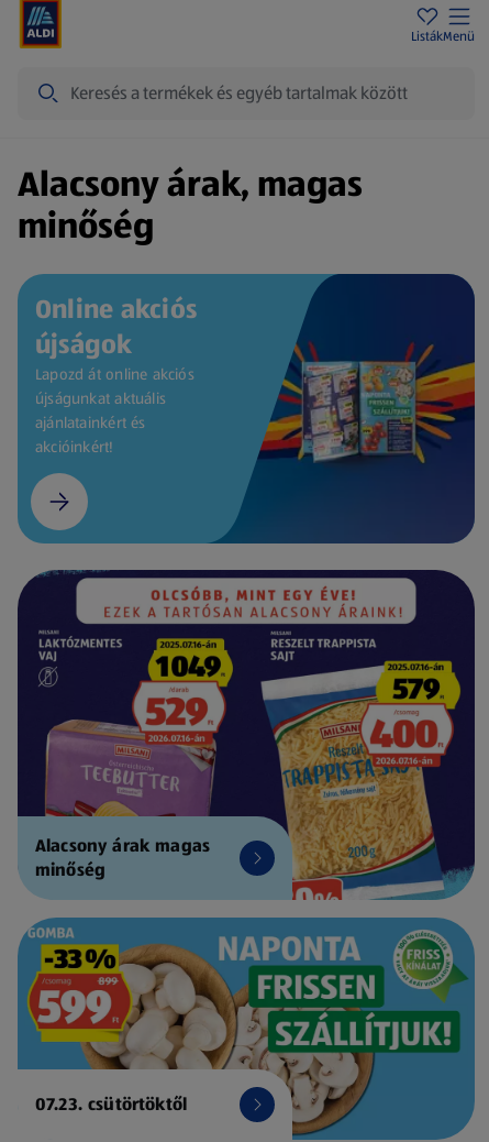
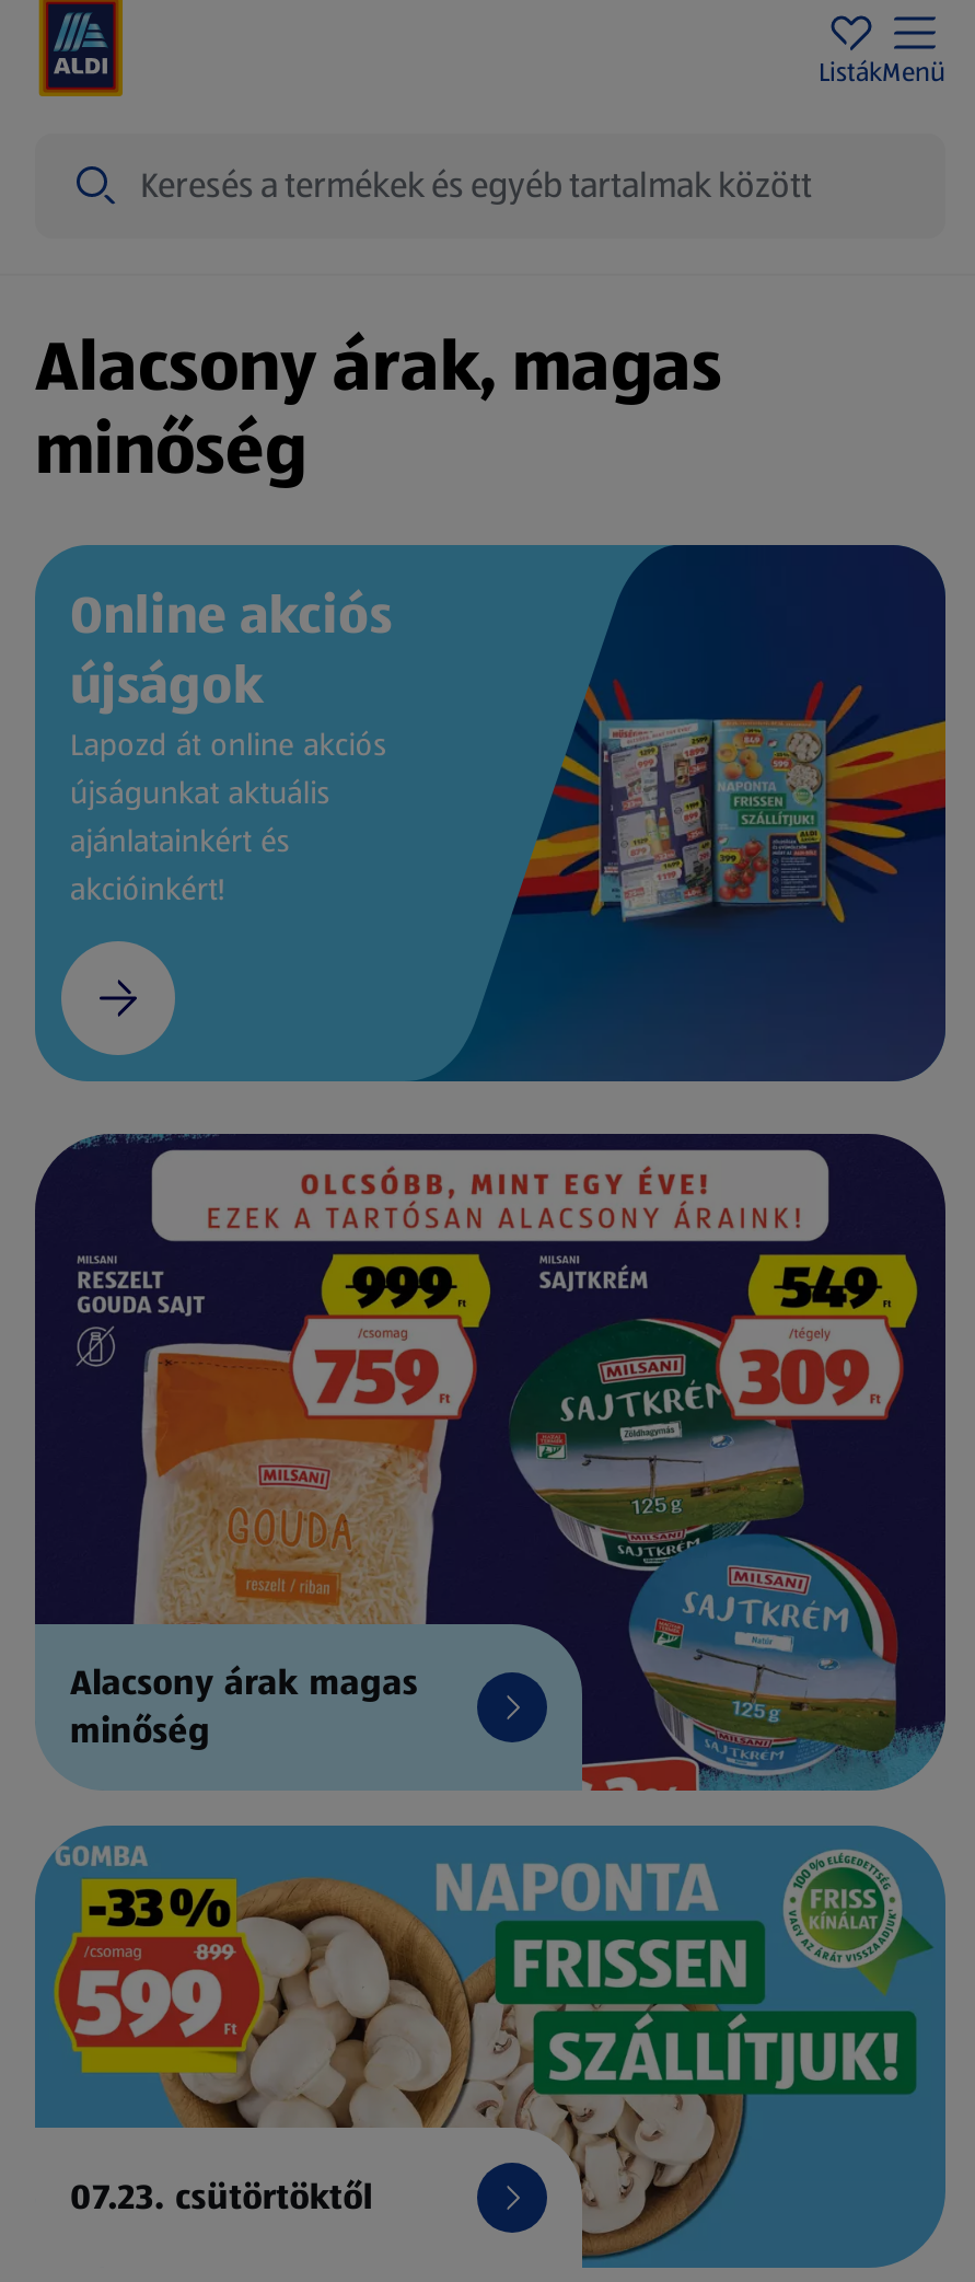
[42,630,246,817] [image] -> [83,1252,492,1626] [image]
[257,630,462,901] [image] -> [510,1252,919,1793] [image]

